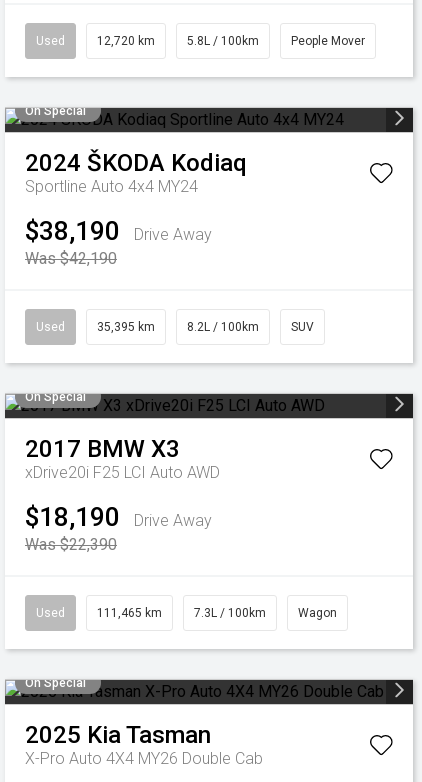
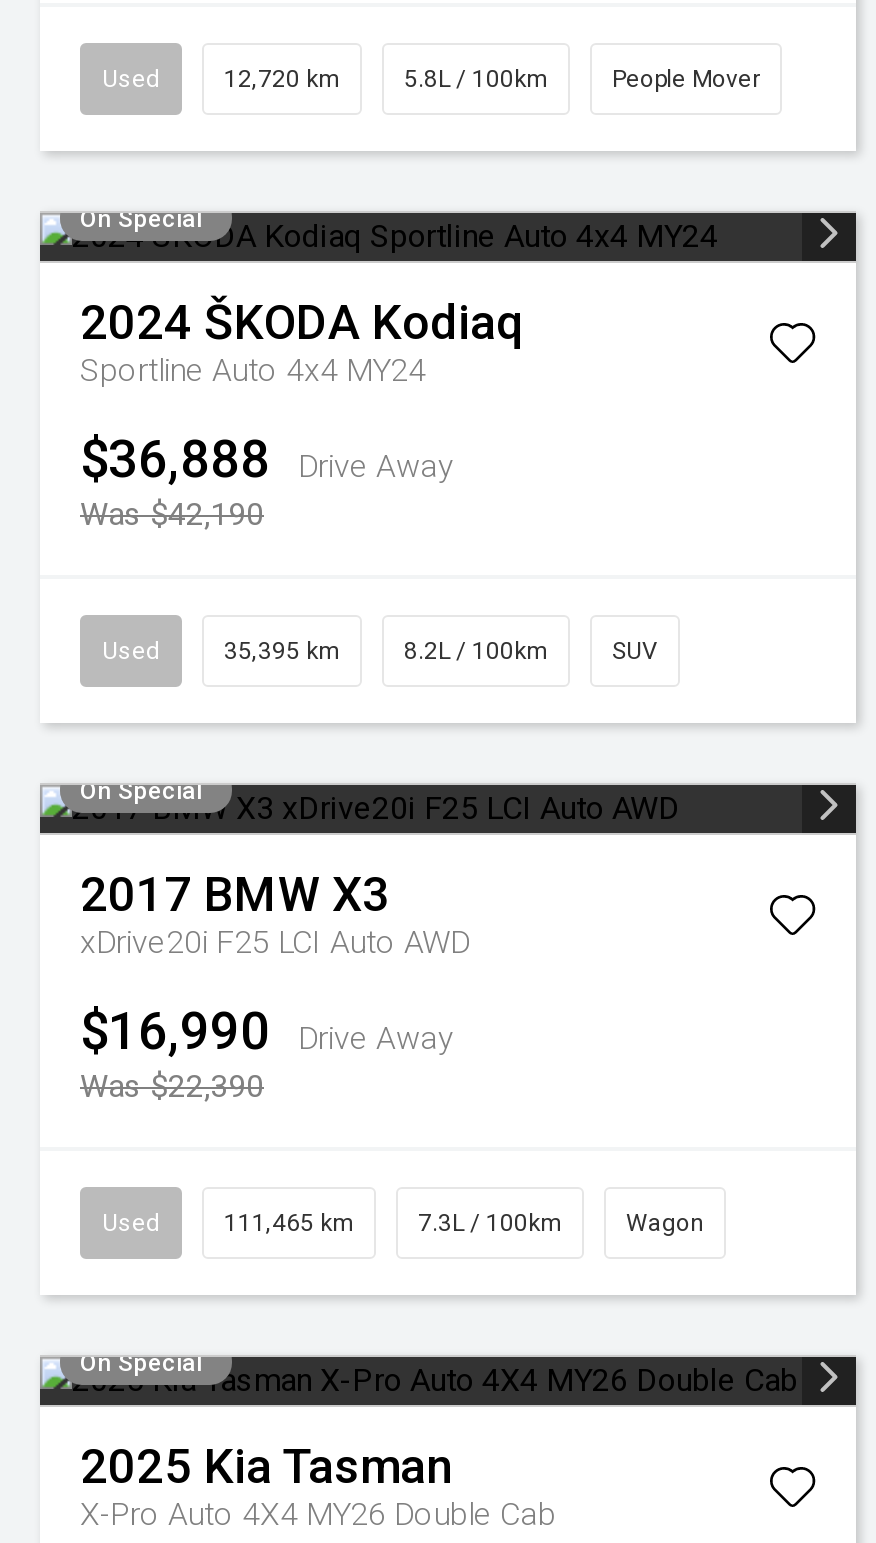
[25,216,212,246] $38,190 Drive Away -> [80,430,454,490] $36,888 Drive Away
[25,502,212,532] $18,190 Drive Away -> [80,1002,454,1062] $16,990 Drive Away

